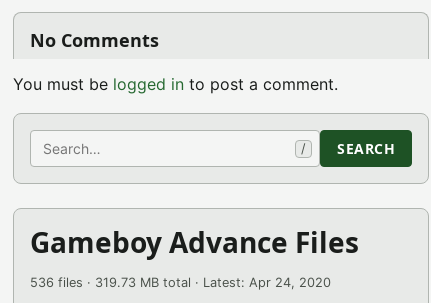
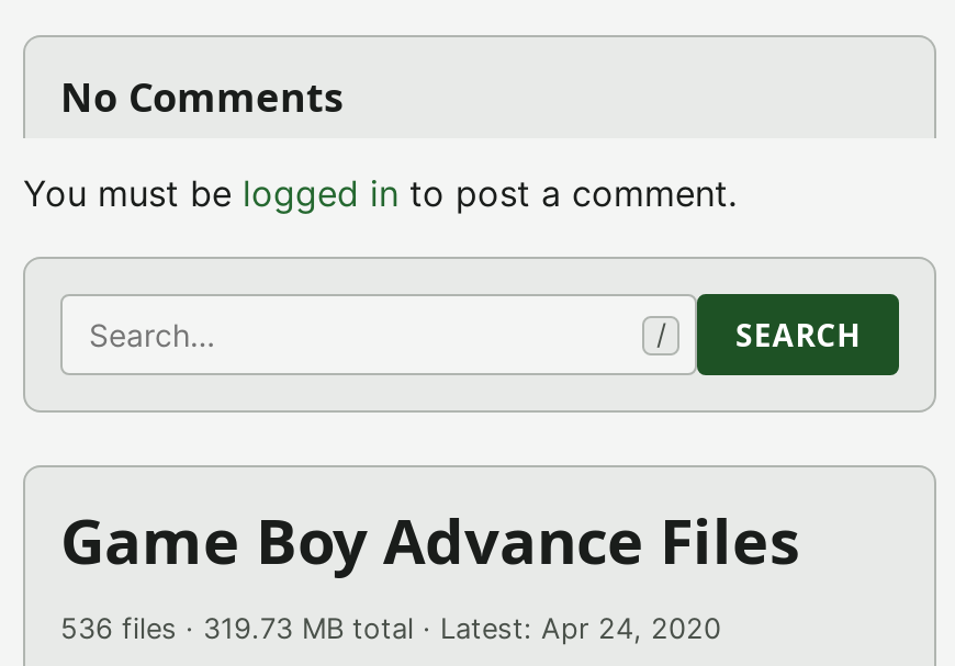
[30,223,359,261] Gameboy Advance Files -> [60,498,800,582] Game Boy Advance Files

